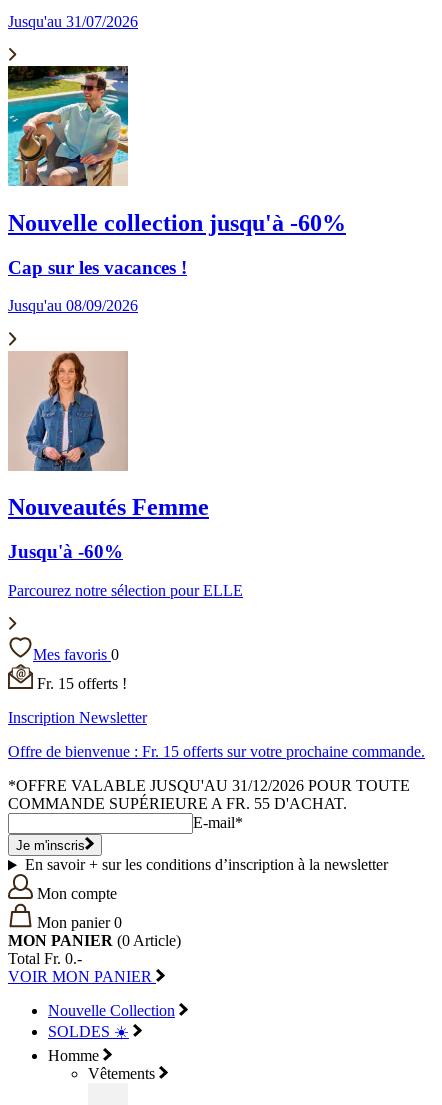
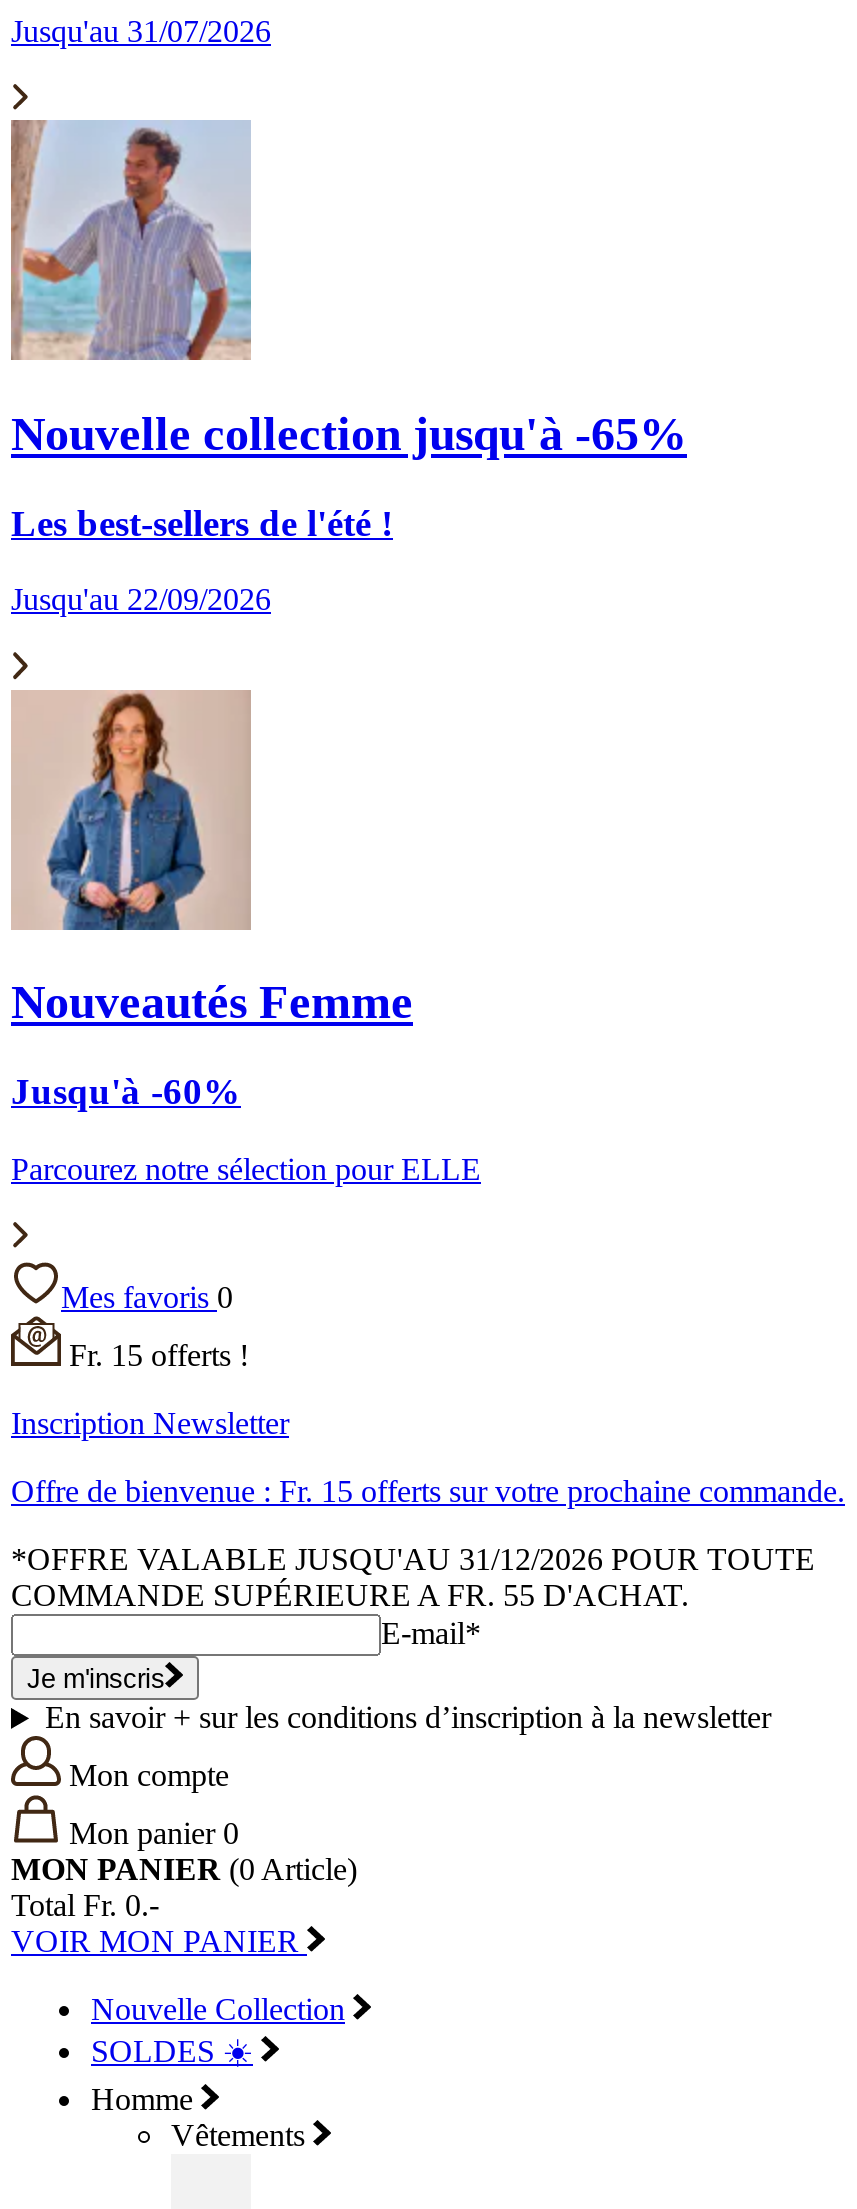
[7,65,346,236] [image] | Nouvelle collection jusqu'à -60% -> [9,118,687,459] [image] | Nouvelle collection jusqu'à -65%
[8,257,187,278] Cap sur les vacances ! -> [11,501,393,543] Les best-sellers de l'été !
[8,297,138,314] Jusqu'au 08/09/2026 -> [11,583,271,617] Jusqu'au 22/09/2026

